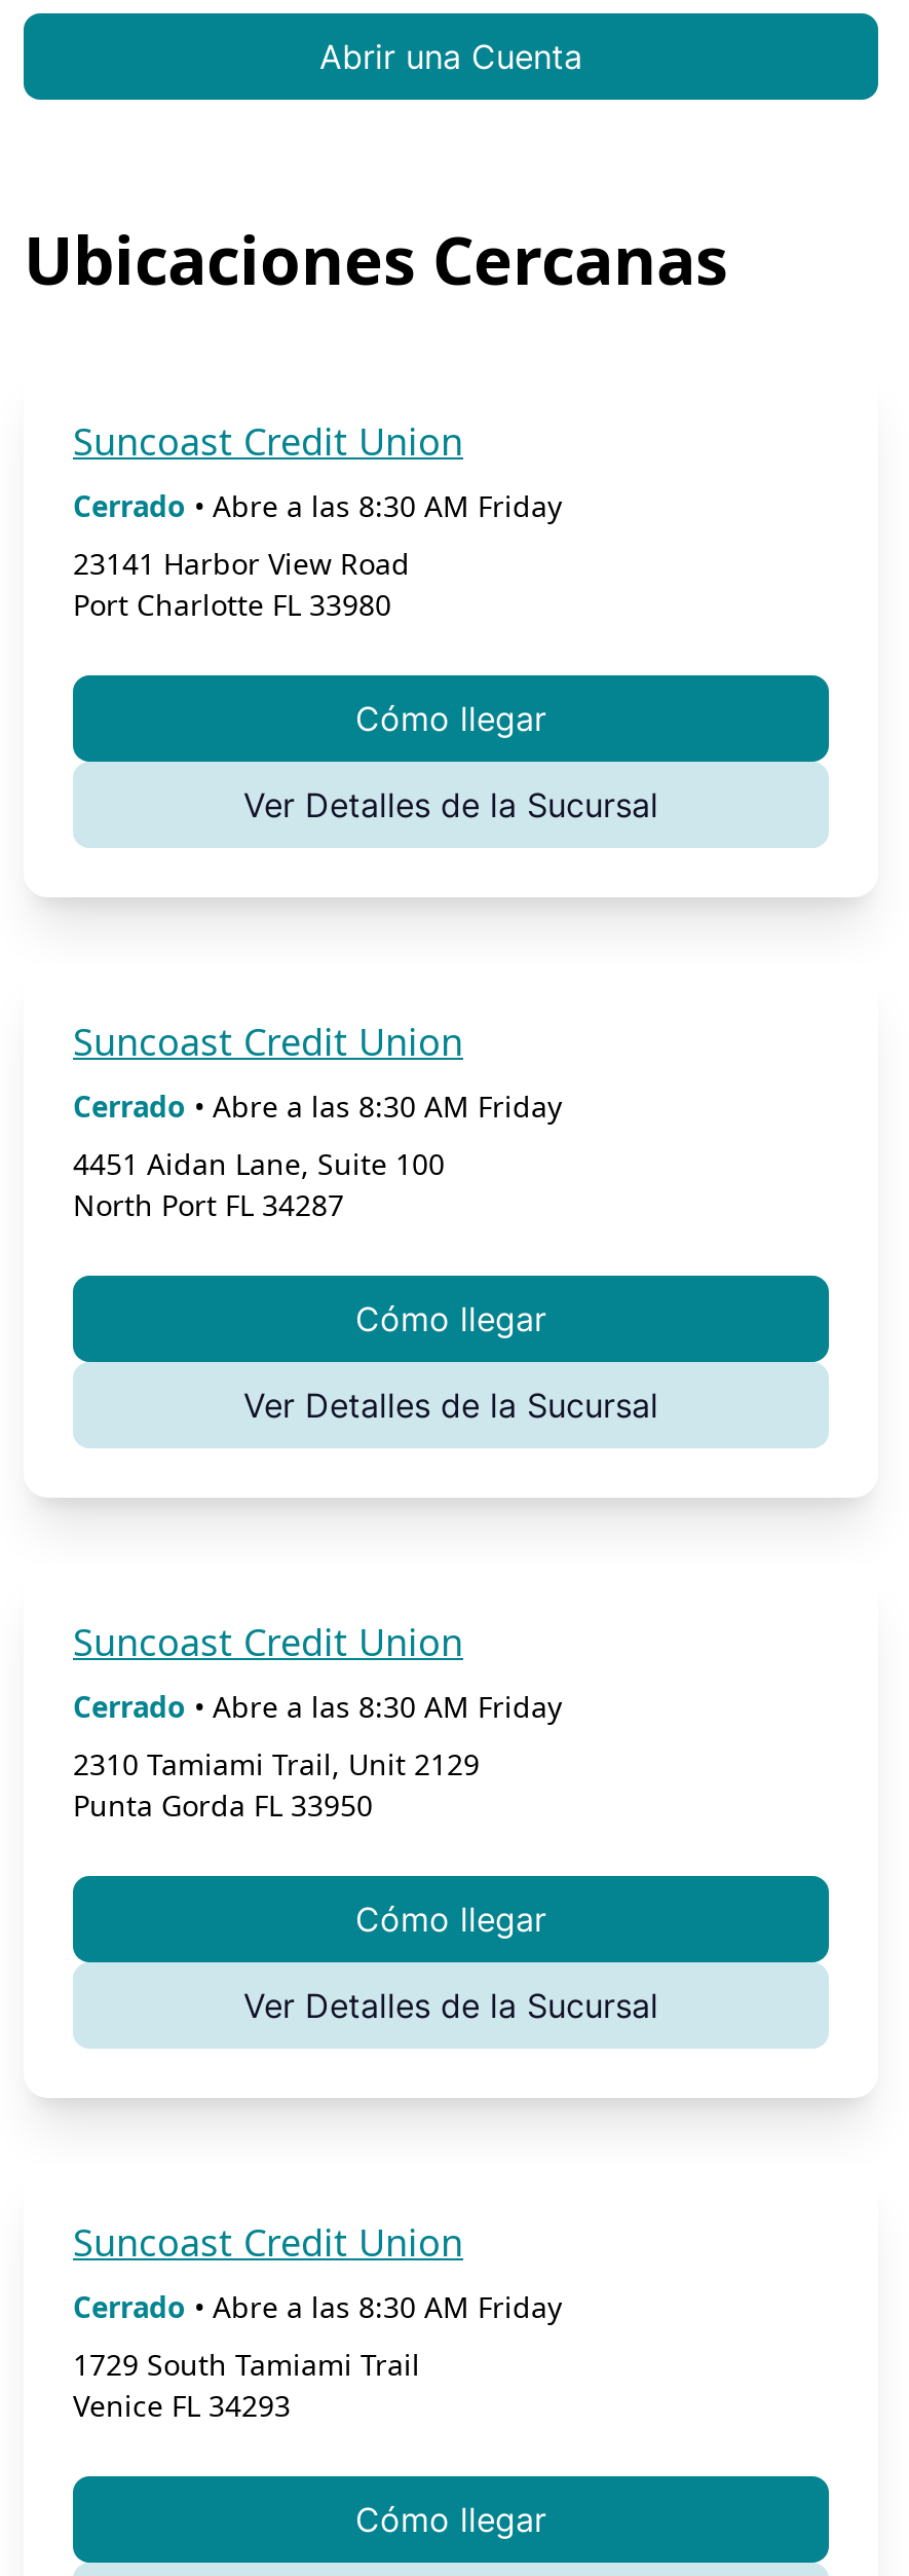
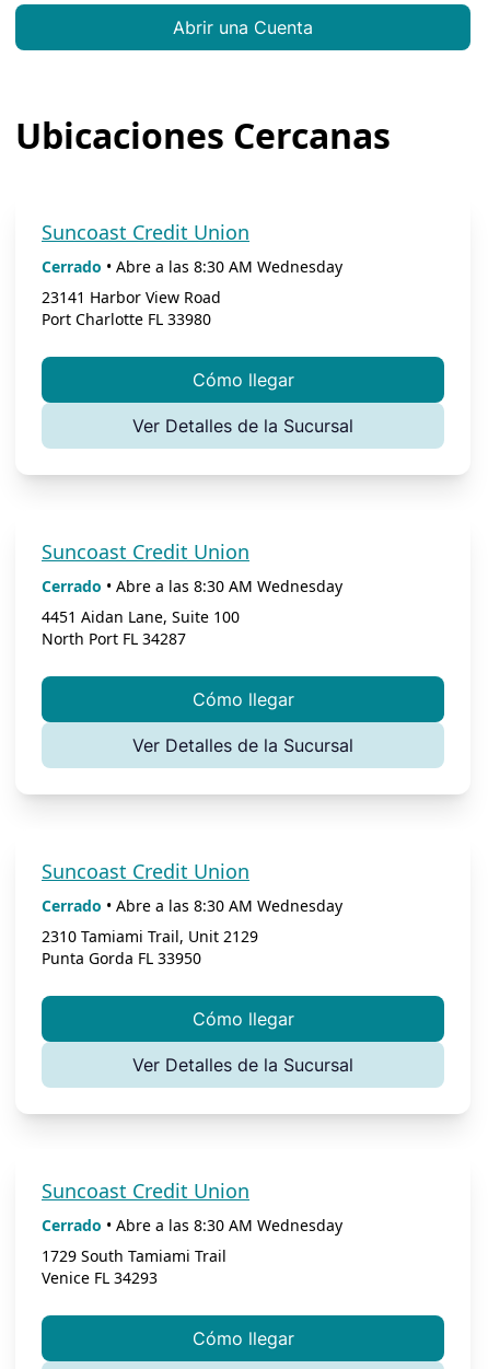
[73,486,562,525] Cerrado • Abre a las 8:30 AM Friday -> [42,256,342,277] Cerrado • Abre a las 8:30 AM Wednesday
[73,1086,562,1125] Cerrado • Abre a las 8:30 AM Friday -> [42,576,342,597] Cerrado • Abre a las 8:30 AM Wednesday
[73,1686,562,1725] Cerrado • Abre a las 8:30 AM Friday -> [42,895,342,916] Cerrado • Abre a las 8:30 AM Wednesday
[73,2287,562,2326] Cerrado • Abre a las 8:30 AM Friday -> [42,1215,342,1236] Cerrado • Abre a las 8:30 AM Wednesday

